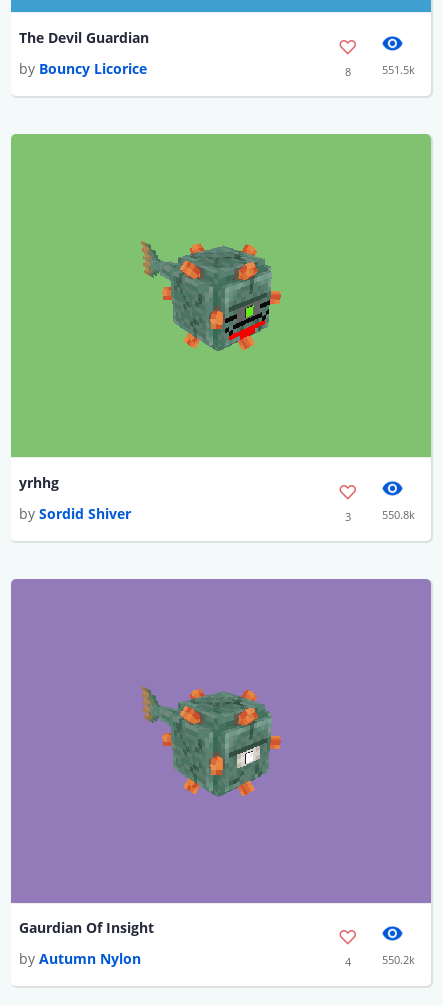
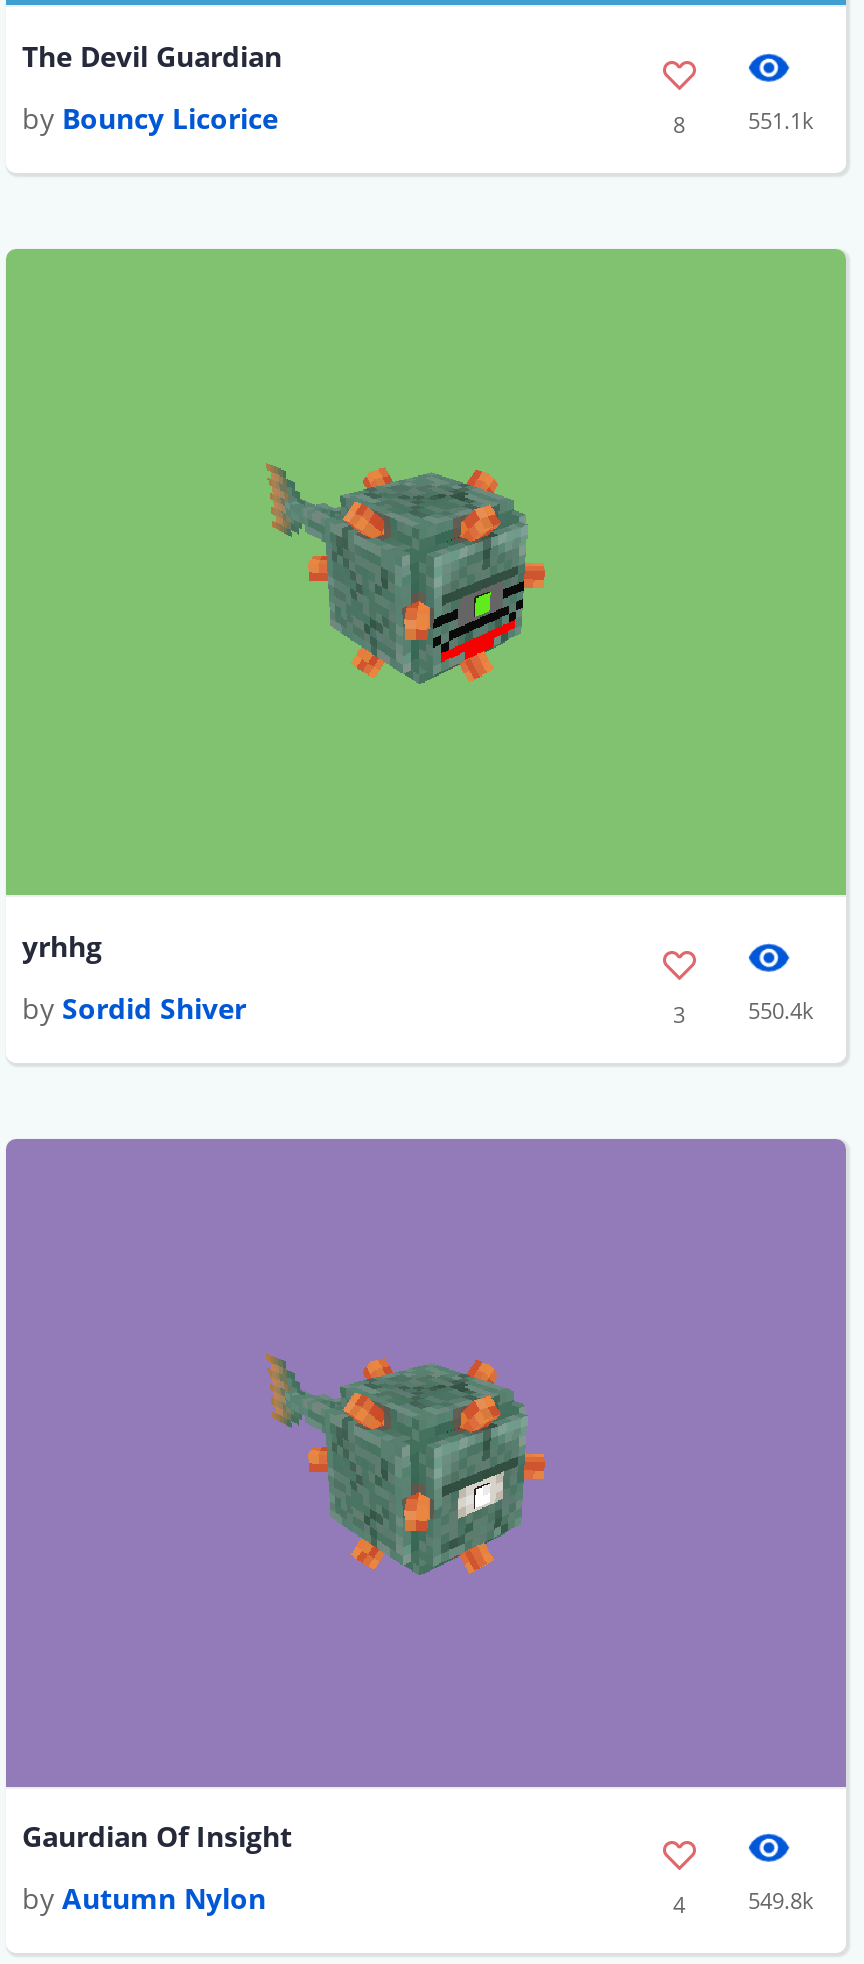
[382,62,415,77] 551.5k -> [748,104,814,134] 551.1k
[382,507,415,522] 550.8k -> [748,994,814,1024] 550.4k
[382,952,415,967] 550.2k -> [748,1885,814,1915] 549.8k

